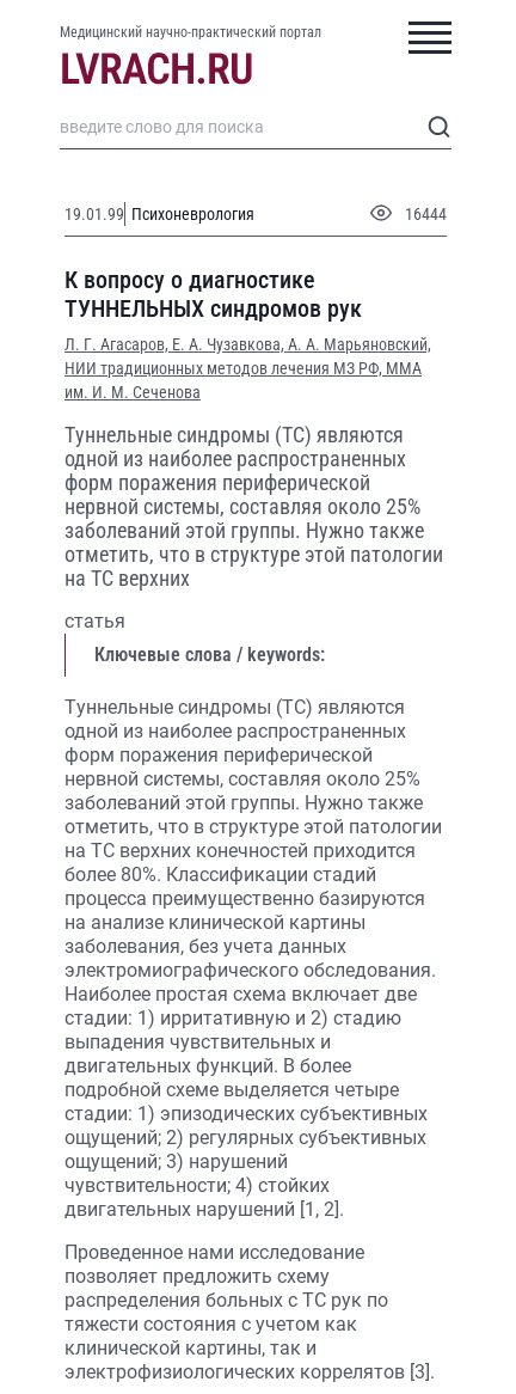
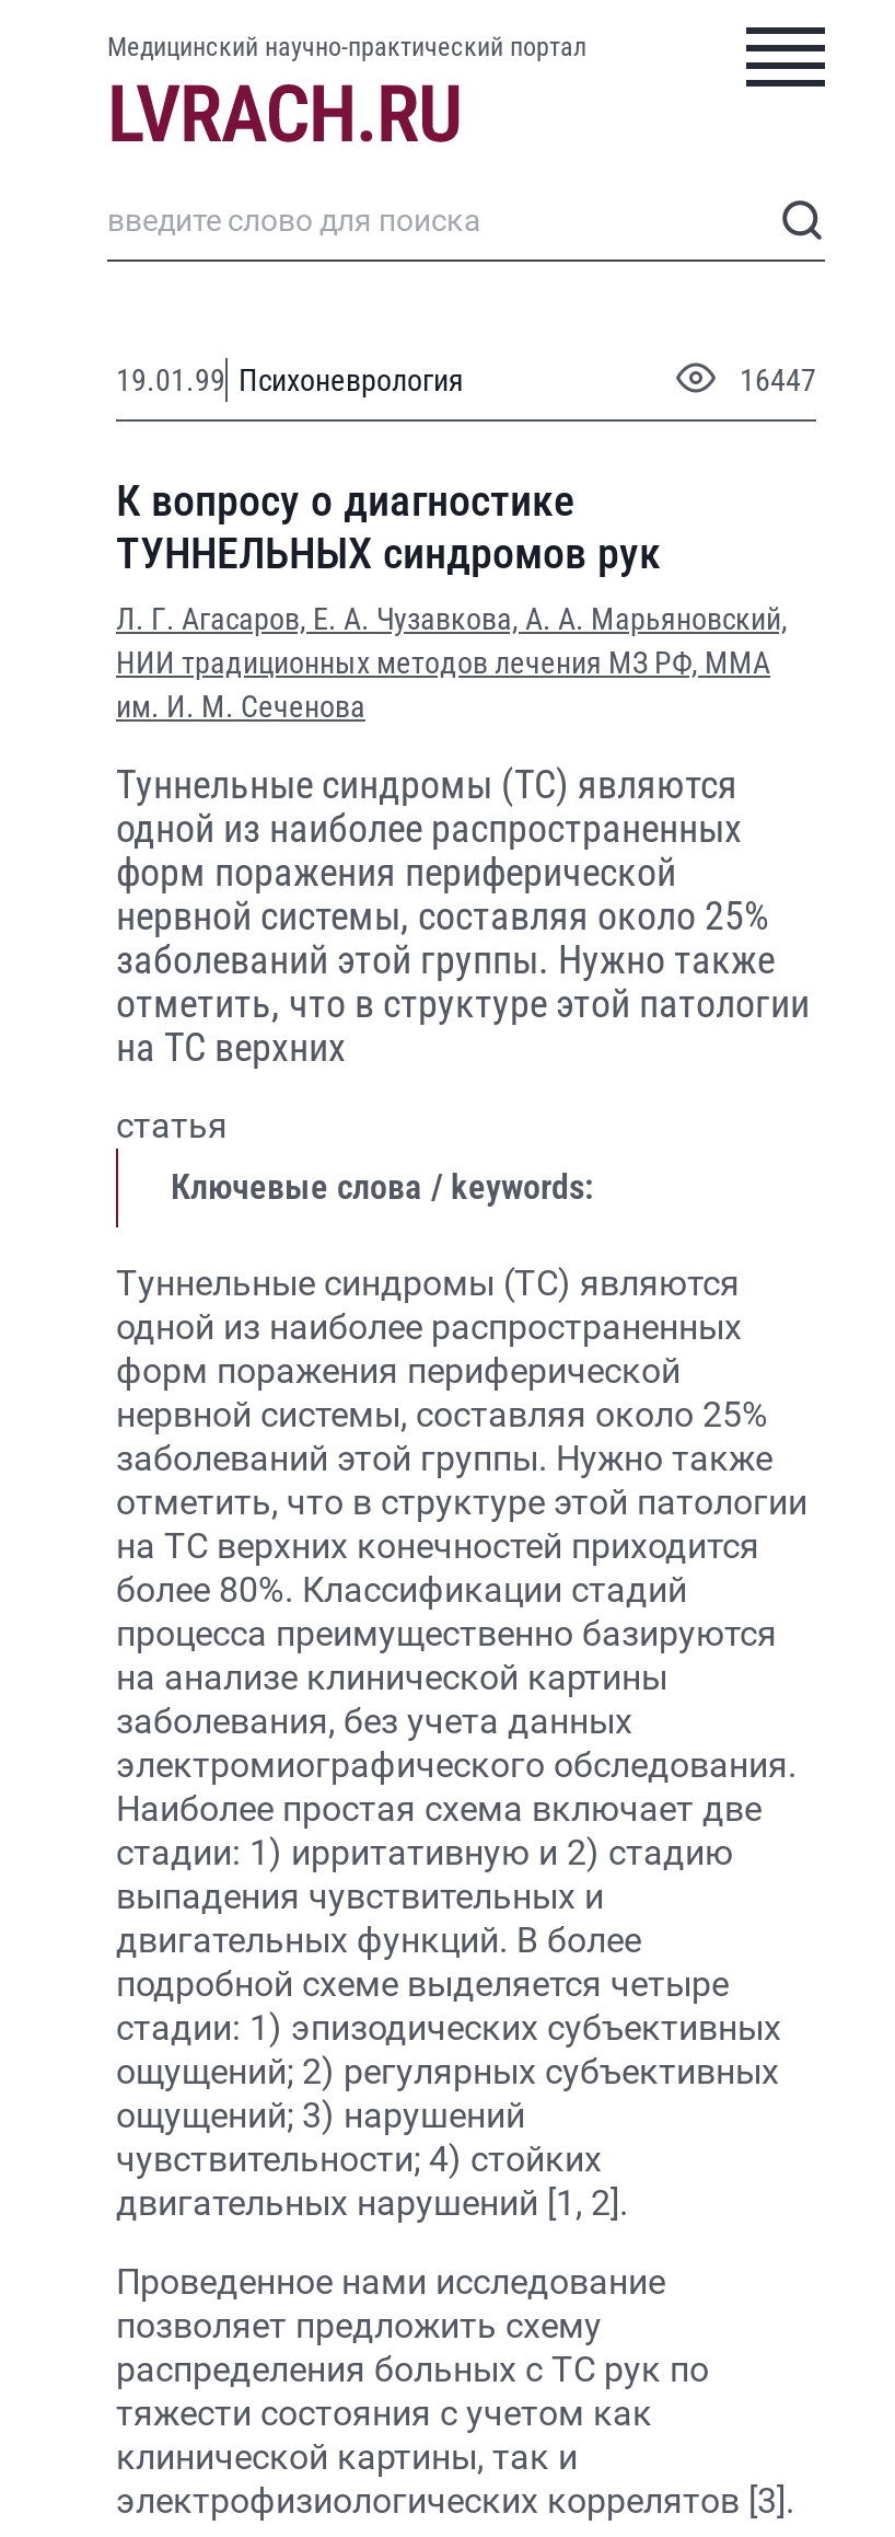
[401,204,447,224] 16444 -> [733,362,816,397] 16447

